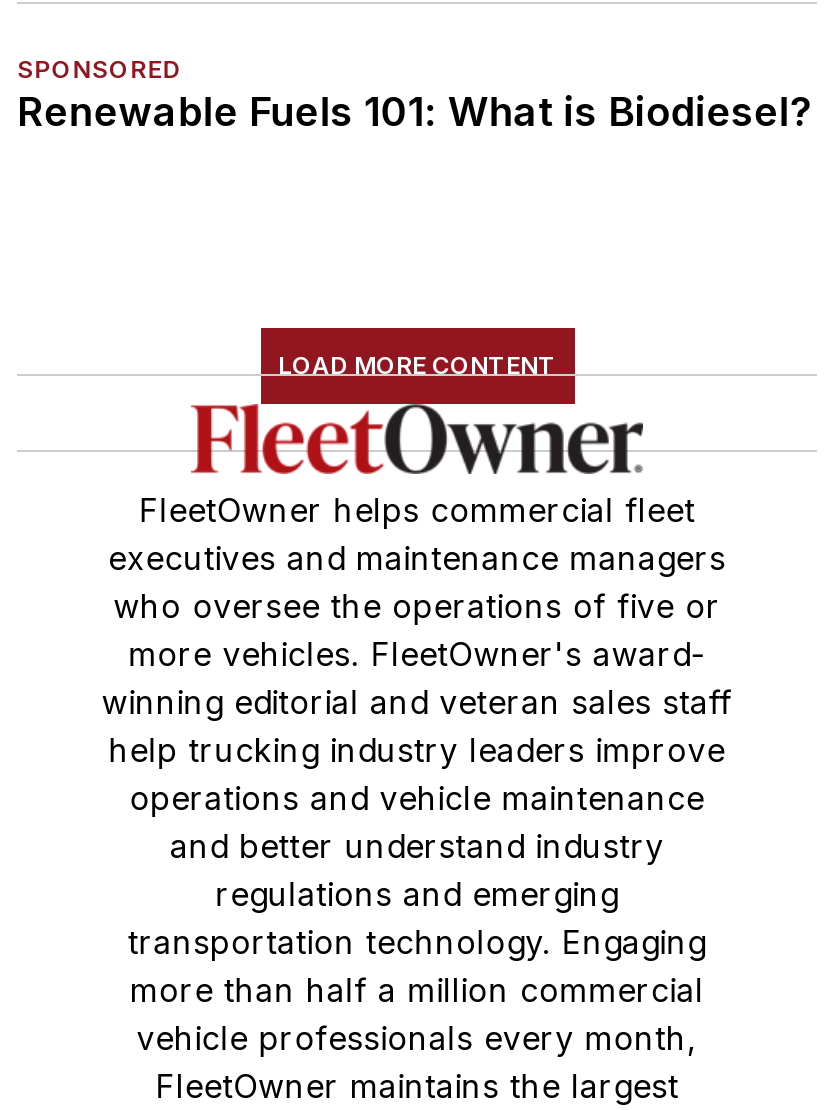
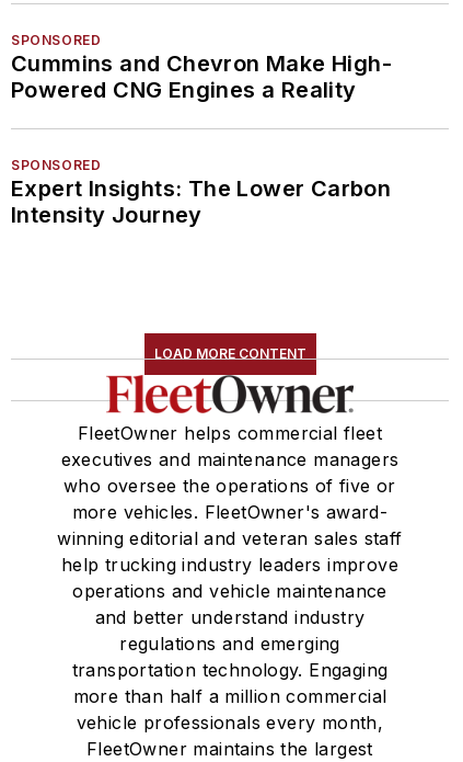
[17,87,812,135] Renewable Fuels 101: What is Biodiesel? -> [11,50,392,228] Cummins and Chevron Make High- | Powered CNG Engines a Reality | SPONSORED | Expert Insights: The Lower Carbon | Intensity Journey

